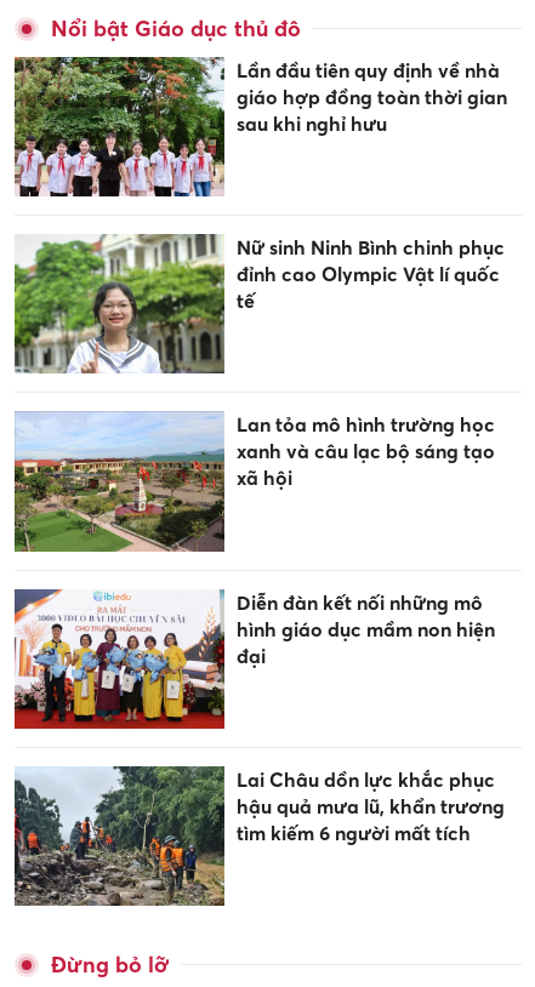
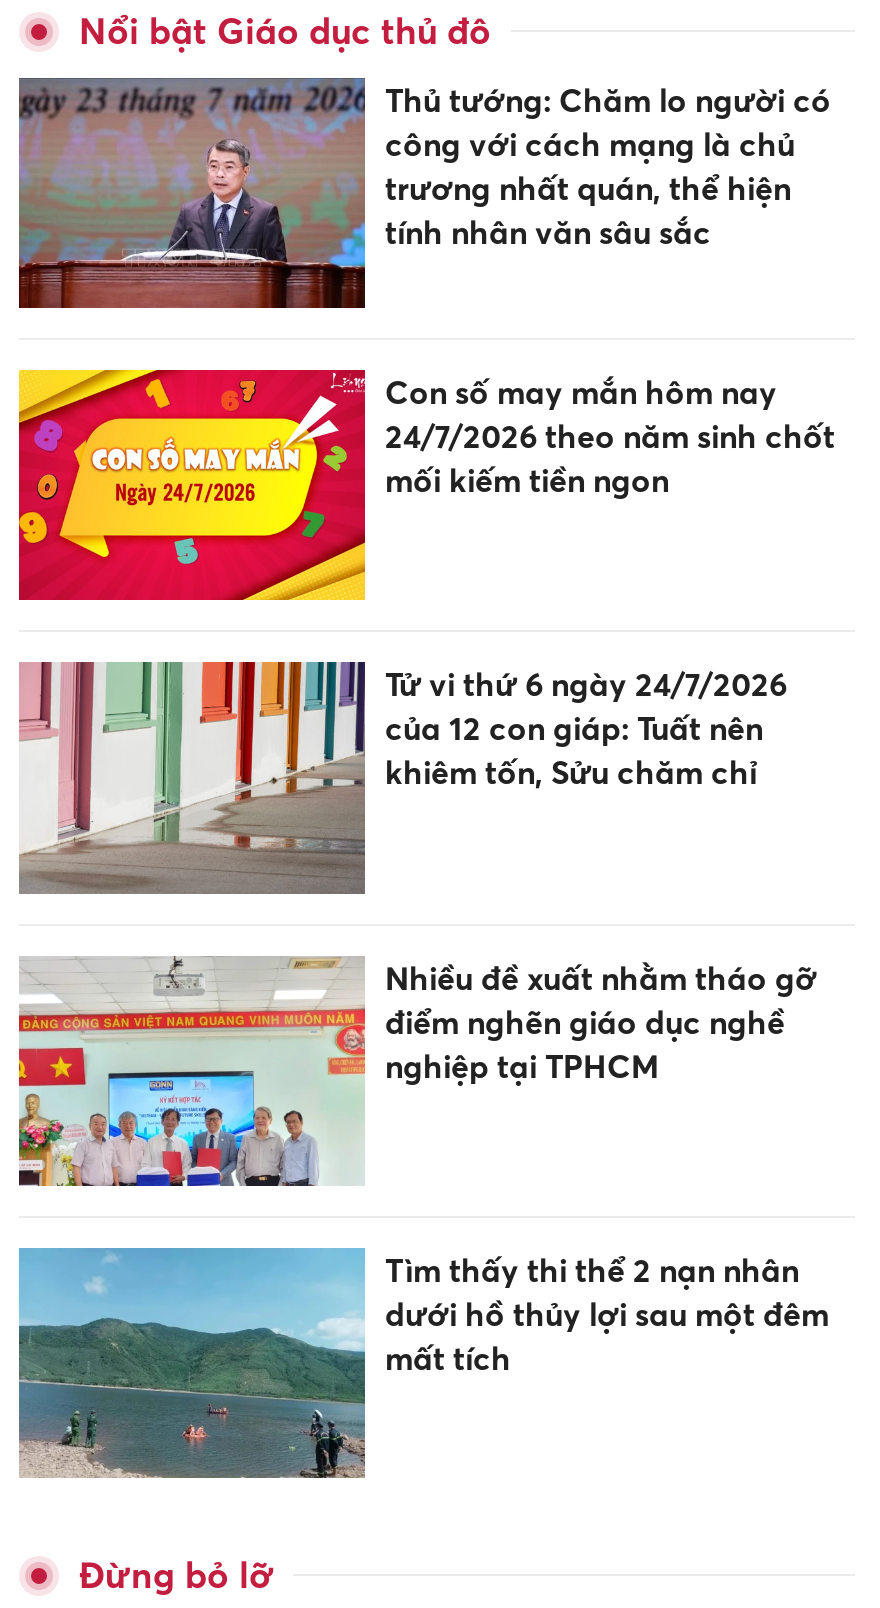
[13,56,507,198] [image] | Lần đầu tiên quy định về nhà | giáo hợp đồng toàn thời gian | sau khi nghỉ hưu -> [17,76,831,310] [image] | Thủ tướng: Chăm lo người có | công với cách mạng là chủ | trương nhất quán, thể hiện | tính nhân văn sâu sắc
[13,233,505,375] [image] | Nữ sinh Ninh Bình chinh phục | đỉnh cao Olympic Vật lí quốc | tế -> [17,368,835,602] [image] | Con số may mắn hôm nay | 24/7/2026 theo năm sinh chốt | mối kiếm tiền ngon
[13,411,495,552] [image] | Lan tỏa mô hình trường học | xanh và câu lạc bộ sáng tạo | xã hội -> [19,660,787,894] [image] | Tử vi thứ 6 ngày 24/7/2026 | của 12 con giáp: Tuất nên | khiêm tốn, Sửu chăm chỉ
[13,589,495,730] [image] | Diễn đàn kết nối những mô | hình giáo dục mầm non hiện | đại -> [17,956,817,1188] [image] | Nhiều đề xuất nhằm tháo gỡ | điểm nghẽn giáo dục nghề | nghiệp tại TPHCM
[13,765,505,906] [image] | Lai Châu dồn lực khắc phục | hậu quả mưa lũ, khẩn trương | tìm kiếm 6 người mất tích -> [17,1246,829,1478] [image] | Tìm thấy thi thể 2 nạn nhân | dưới hồ thủy lợi sau một đêm | mất tích

